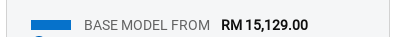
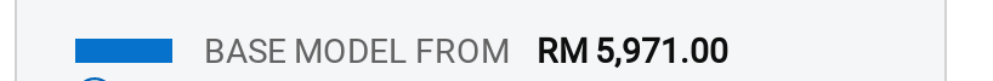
[84,17,308,33] BASE MODEL FROM RM 15,129.00 -> [204,32,728,71] BASE MODEL FROM RM 5,971.00

